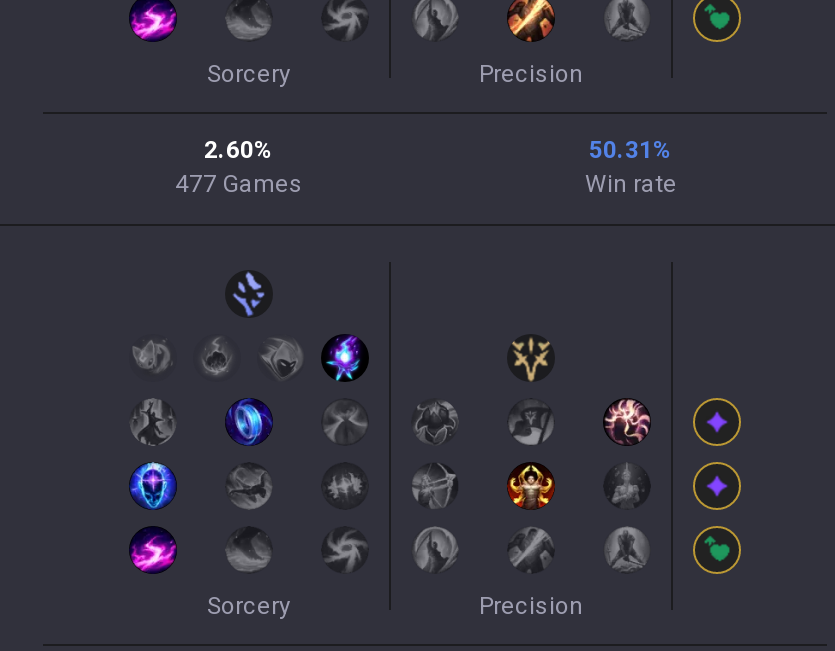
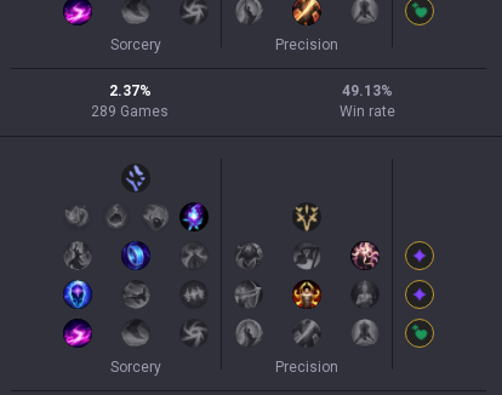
[204,136,274,164] 2.60% -> [109,82,151,99] 2.37%
[589,136,673,164] 50.31% -> [342,82,393,99] 49.13%
[175,170,303,198] 477 Games -> [91,103,169,120] 289 Games

